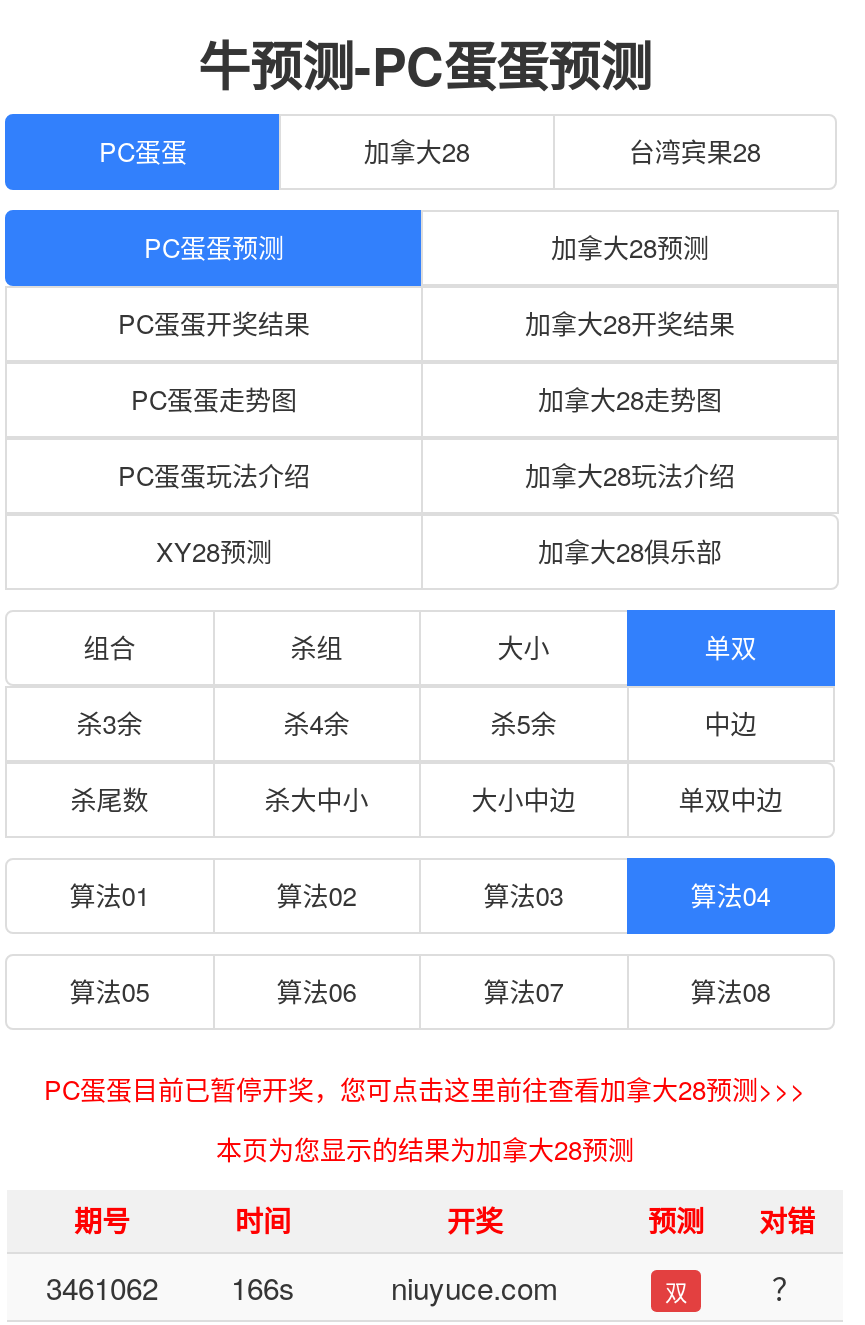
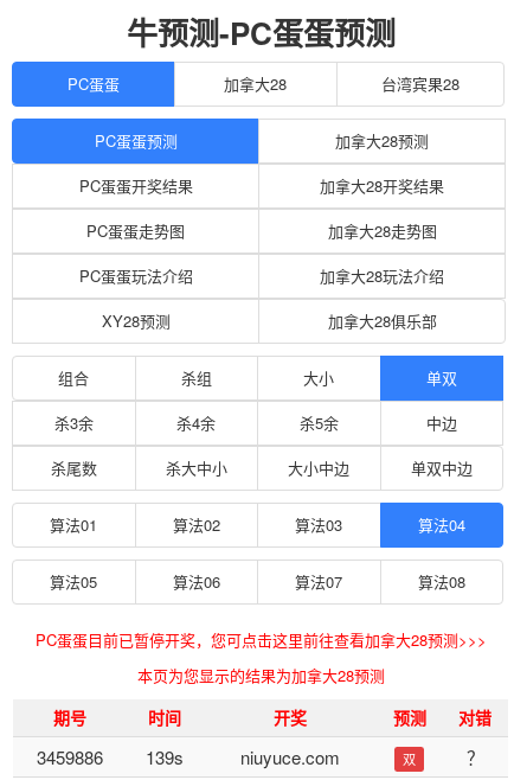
[46,1266,295,1308] 3461062 | 166s -> [36,744,184,769] 3459886 | 139s

